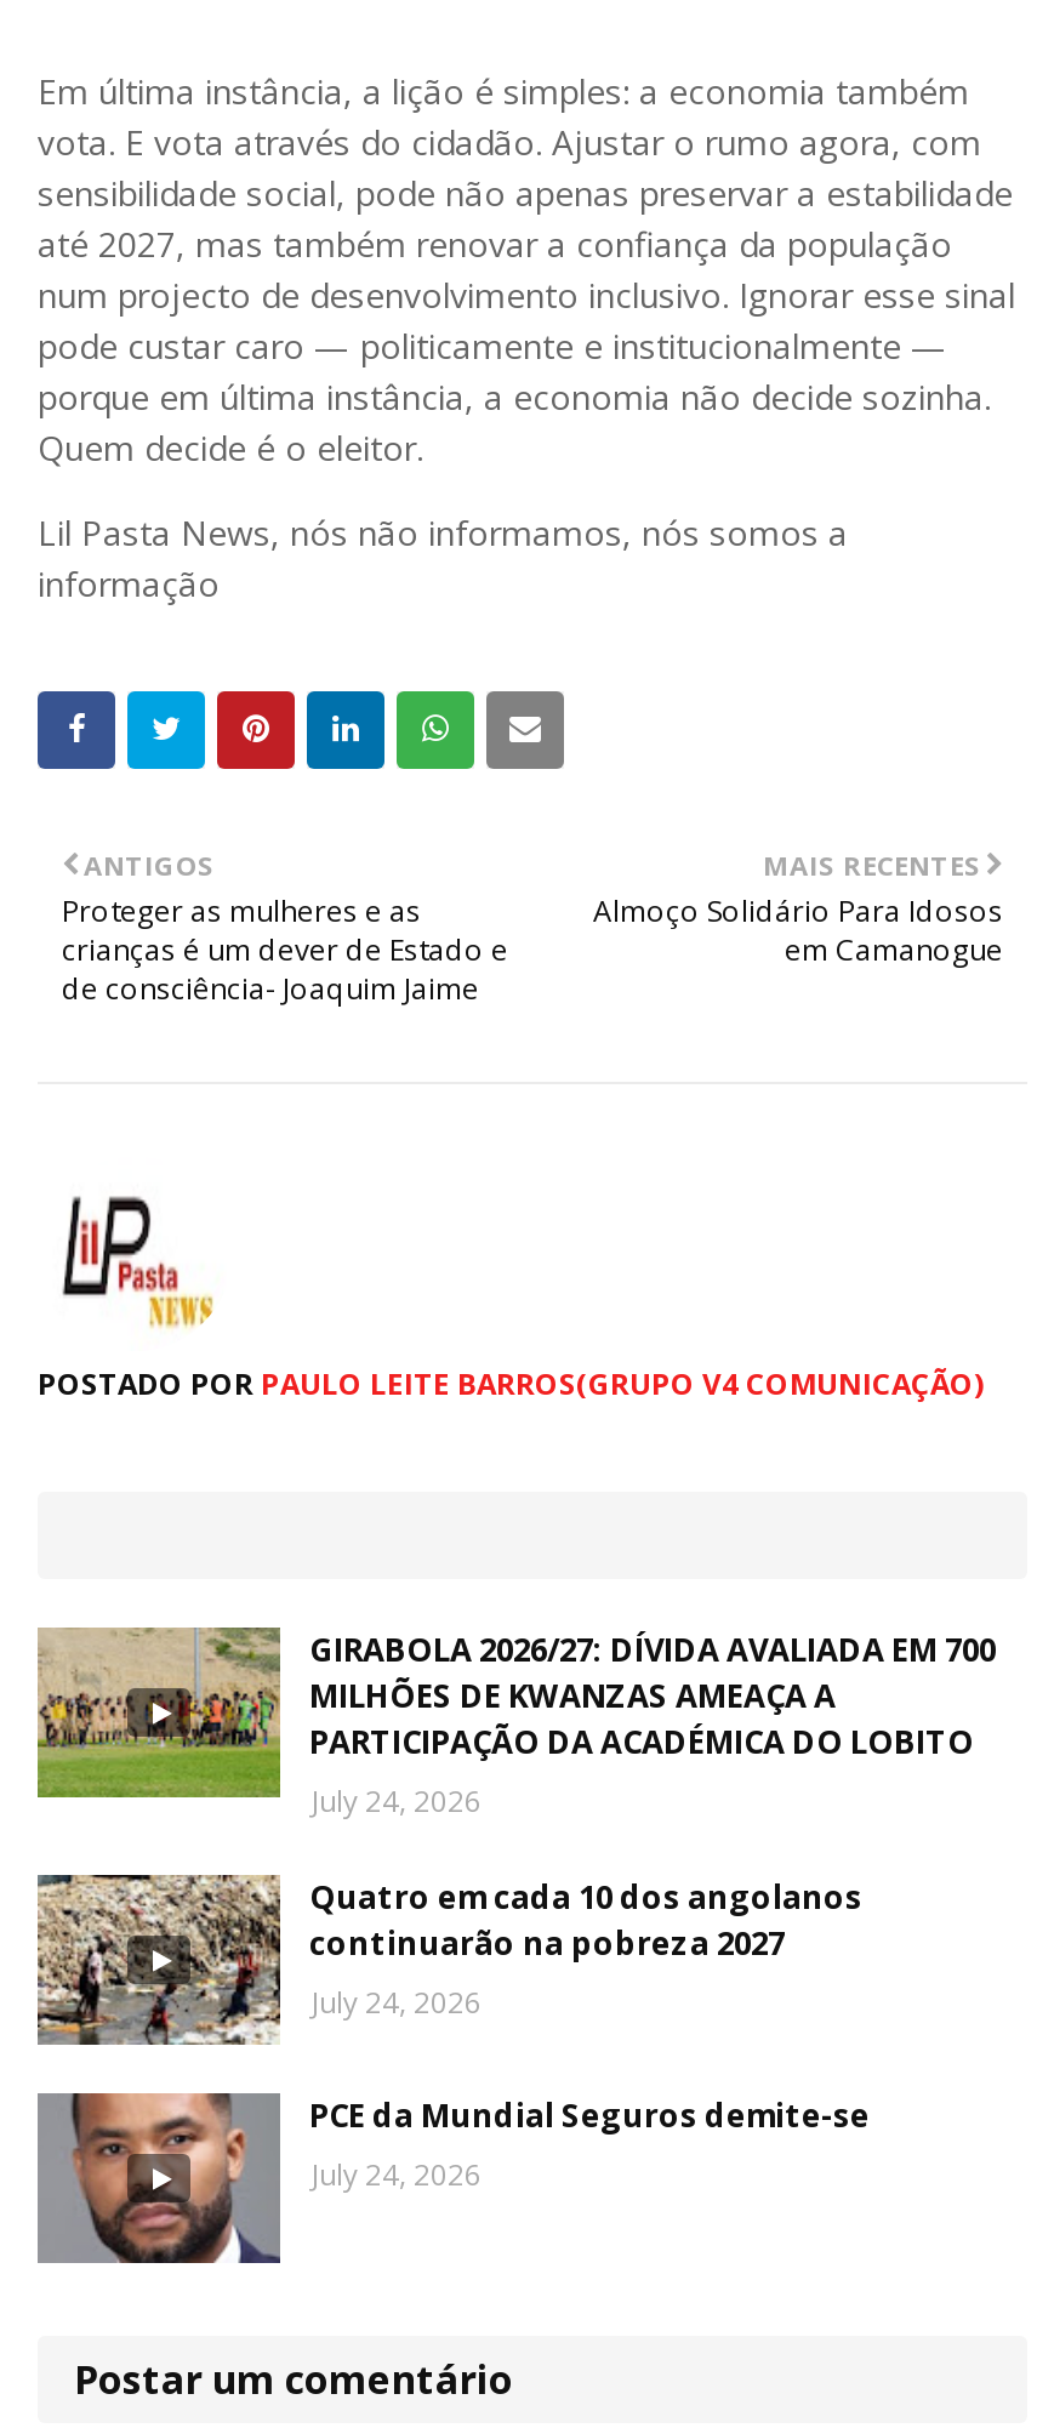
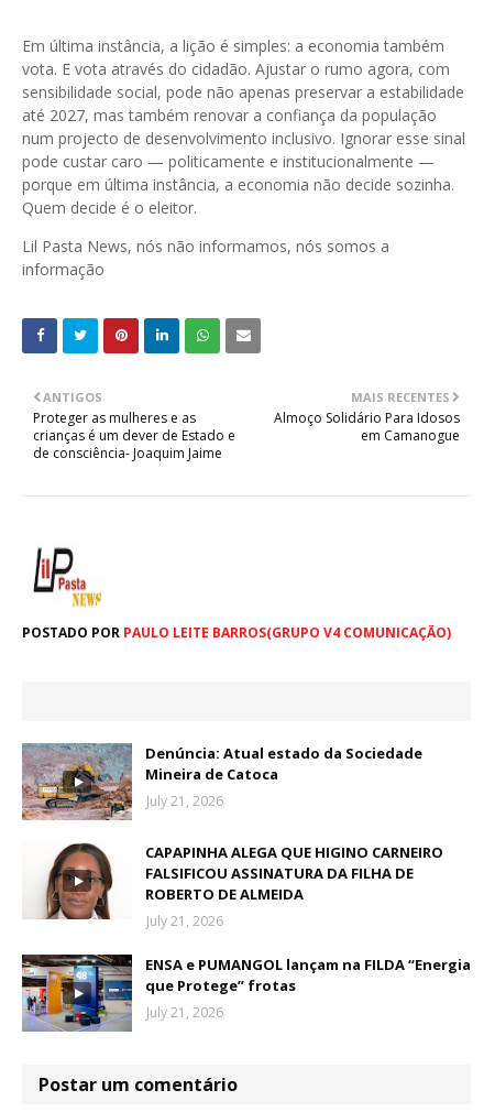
[35,1625,996,1822] [image] | GIRABOLA 2026/27: DÍVIDA AVALIADA EM 700 | MILHÕES DE KWANZAS AMEAÇA A | PARTICIPAÇÃO DA ACADÉMICA DO LOBITO | July 24, 2026 -> [22,742,422,820] [image] | Denúncia: Atual estado da Sociedade | Mineira de Catoca | July 21, 2026
[35,1848,862,2047] [image] | Quatro em cada 10 dos angolanos | continuarão na pobreza 2027 | July 24, 2026 -> [22,842,443,933] [image] | CAPAPINHA ALEGA QUE HIGINO CARNEIRO | FALSIFICOU ASSINATURA DA FILHA DE | ROBERTO DE ALMEIDA | July 21, 2026
[38,2091,870,2265] [image] | PCE da Mundial Seguros demite-se | July 24, 2026 -> [21,953,471,1033] [image] | ENSA e PUMANGOL lançam na FILDA “Energia | que Protege” frotas | July 21, 2026

